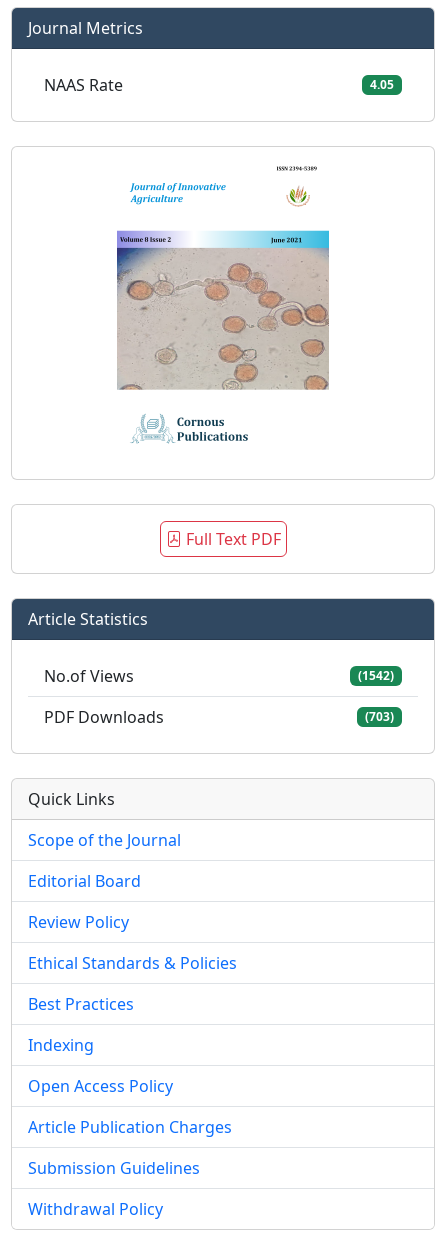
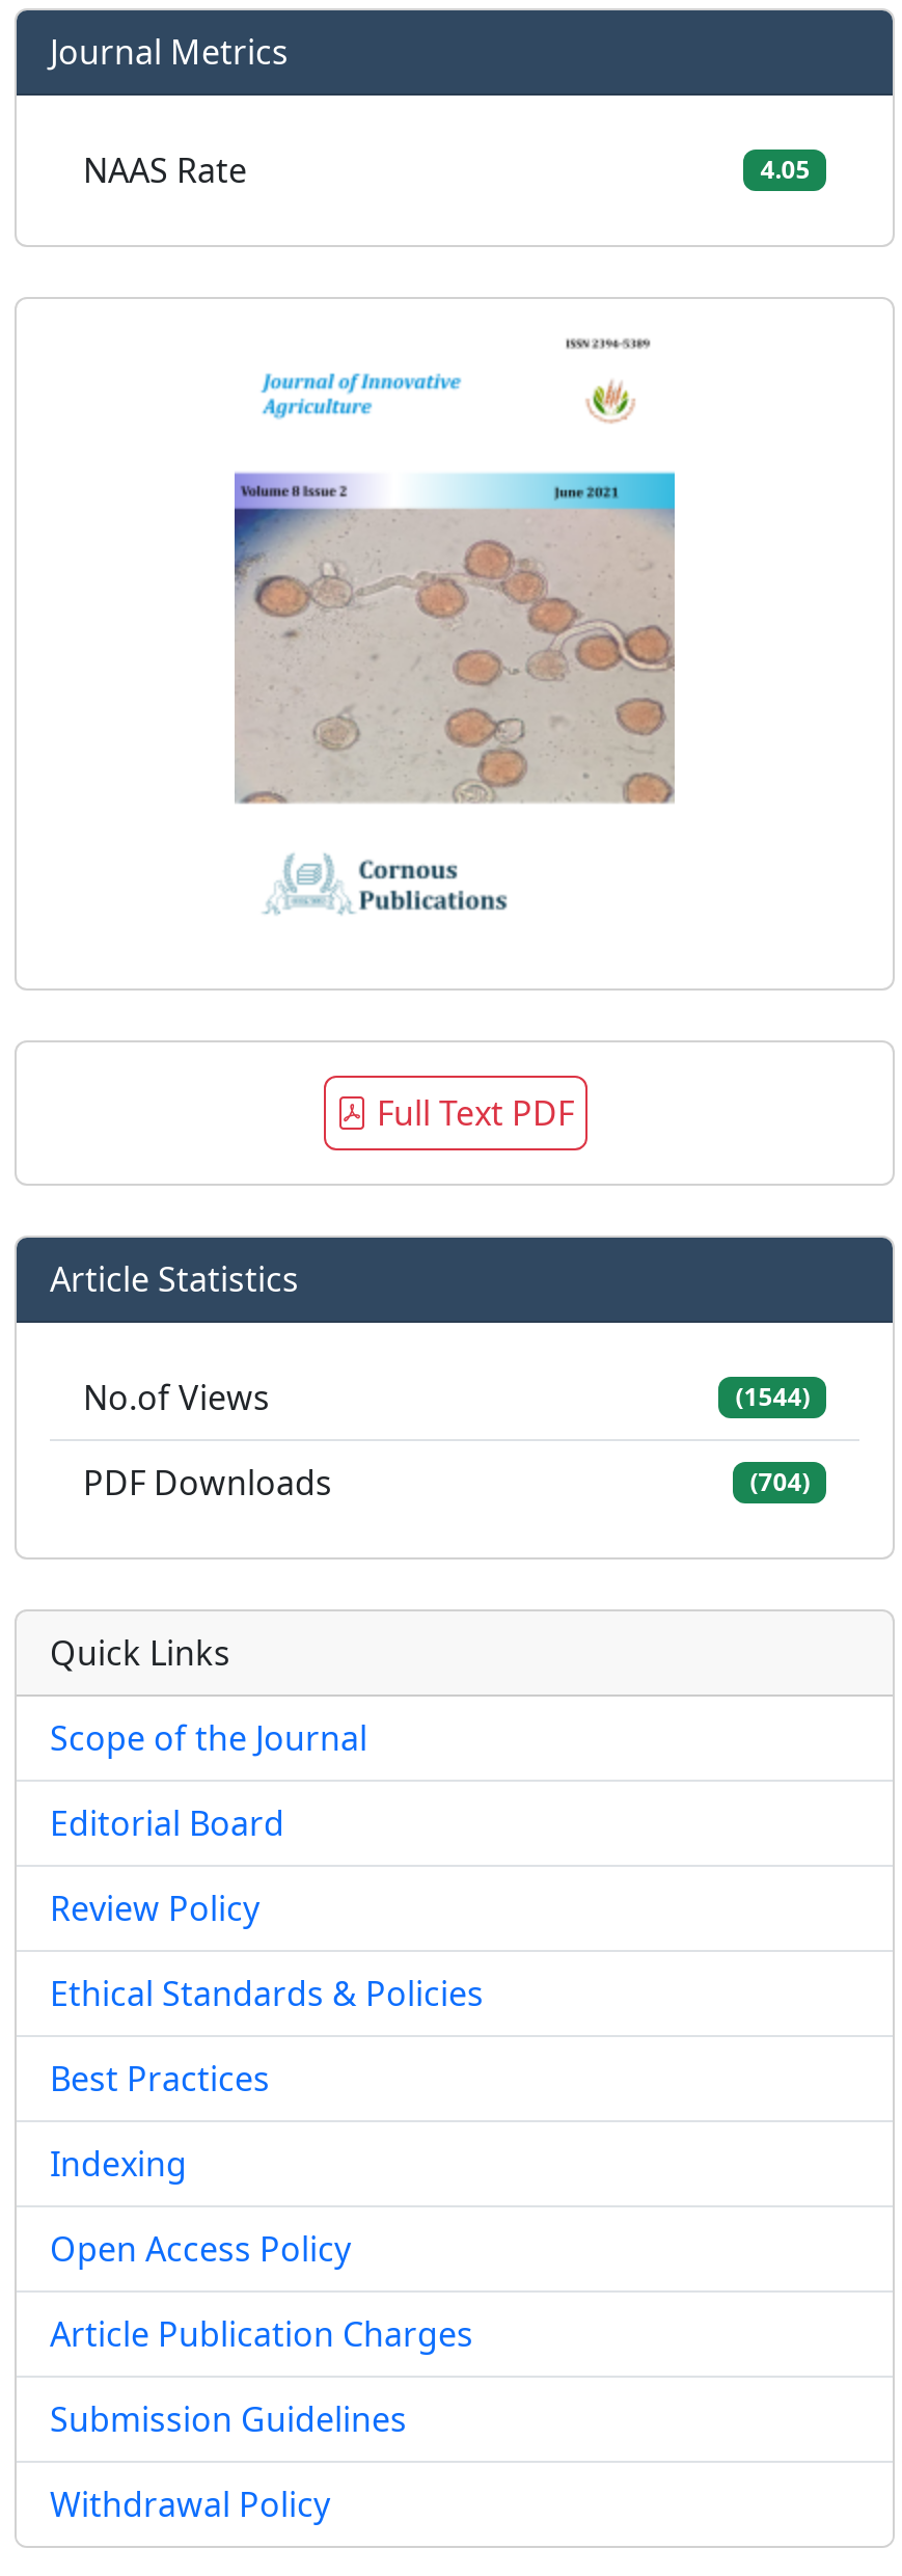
[358,667,394,684] (1542) -> [735,1379,810,1414] (1544)
[365,708,394,725] (703) -> [750,1464,810,1499] (704)

